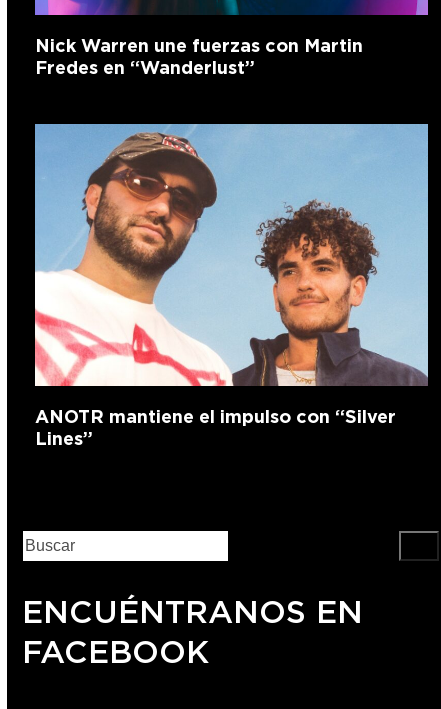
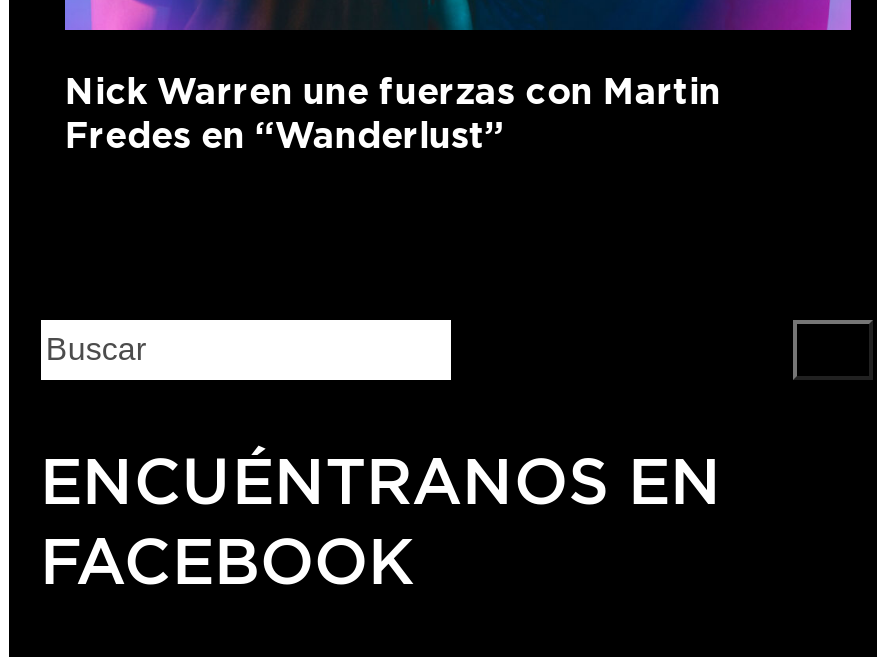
[34,123,428,450] [image] | ANOTR mantiene el impulso con “Silver | Lines” -> none

